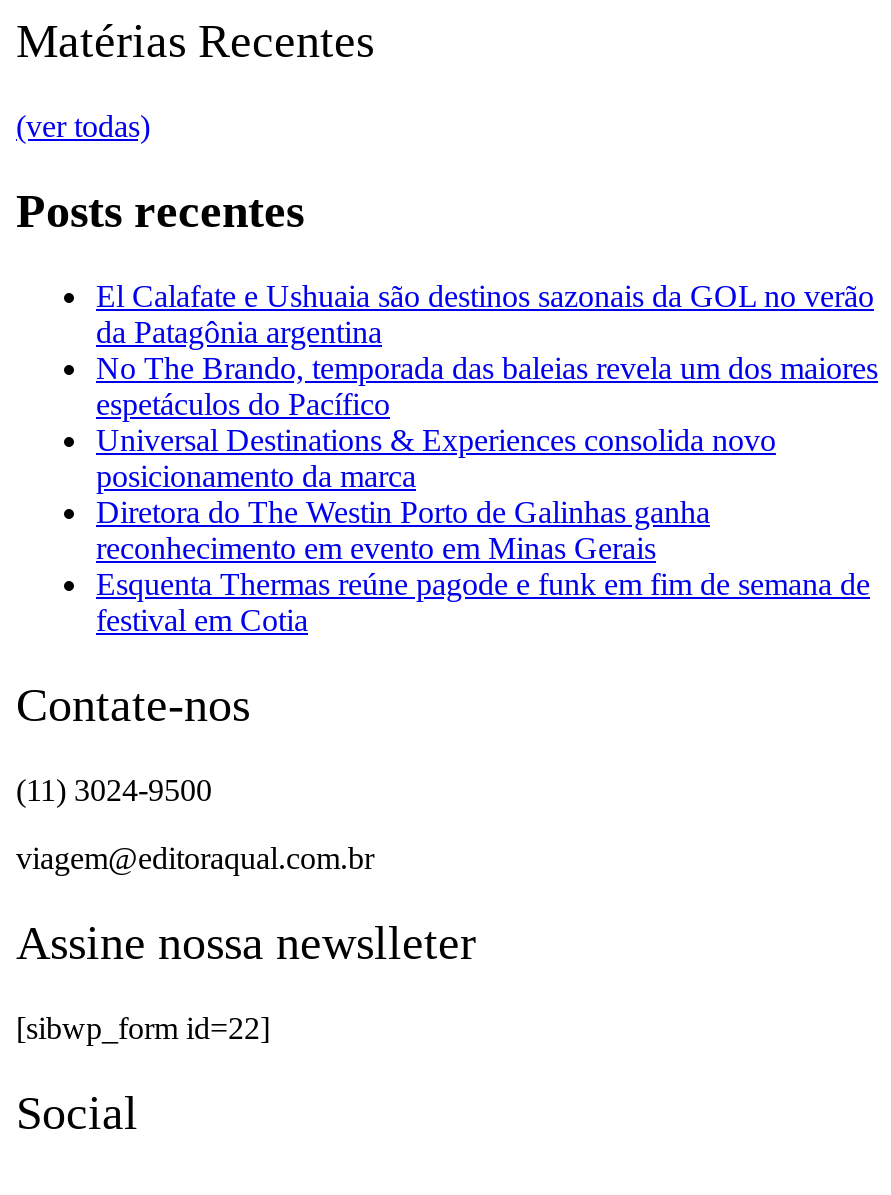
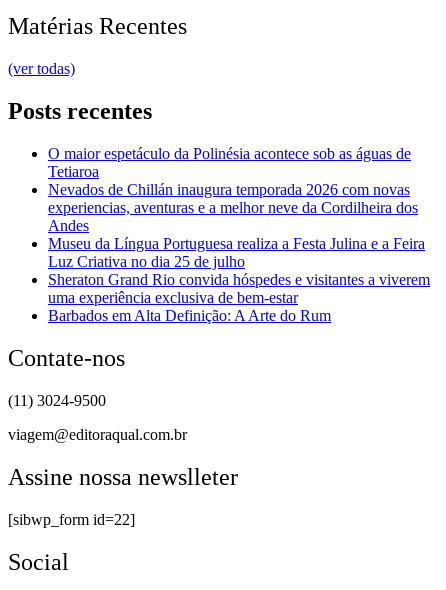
[96,279,878,637] El Calafate e Ushuaia são destinos sazonais da GOL no verão | da Patagônia argentina | No The Brando, temporada das baleias revela um dos maiores | espetáculos do Pacífico | Universal Destinations & Experiences consolida novo | posicionamento da marca | Diretora do The Westin Porto de Galinhas ganha | reconhecimento em evento em Minas Gerais | Esquenta Thermas reúne pagode e funk em fim de semana de | festival em Cotia -> [48,145,430,324] O maior espetáculo da Polinésia acontece sob as águas de | Tetiaroa | Nevados de Chillán inaugura temporada 2026 com novas | experiencias, aventuras e a melhor neve da Cordilheira dos | Andes | Museu da Língua Portuguesa realiza a Festa Julina e a Feira | Luz Criativa no dia 25 de julho | Sheraton Grand Rio convida hóspedes e visitantes a viverem | uma experiência exclusiva de bem-estar | Barbados em Alta Definição: A Arte do Rum

